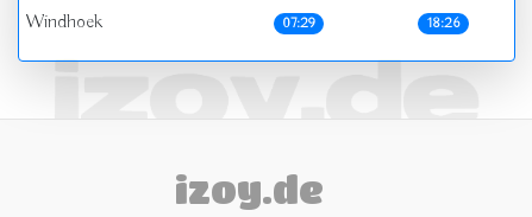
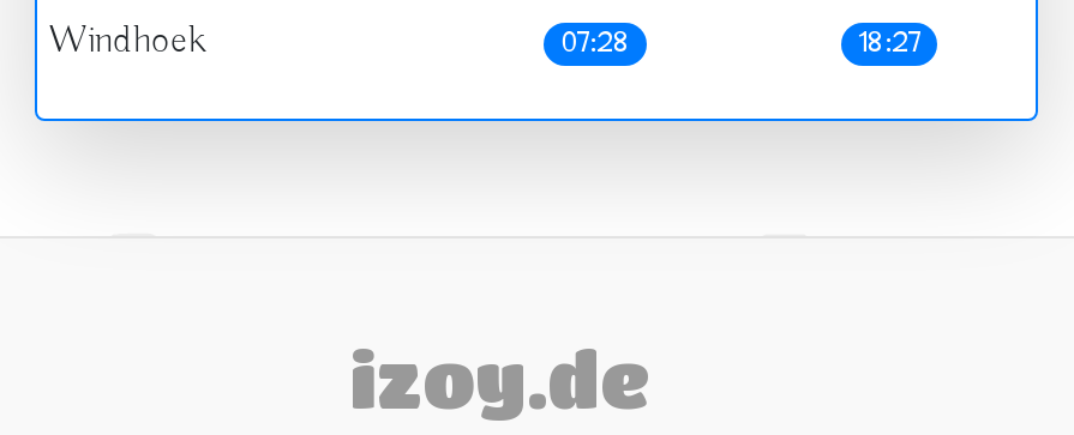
[282,14,315,32] 07:29 -> [560,25,630,61] 07:28
[427,14,460,32] 18:26 -> [858,25,920,61] 18:27

